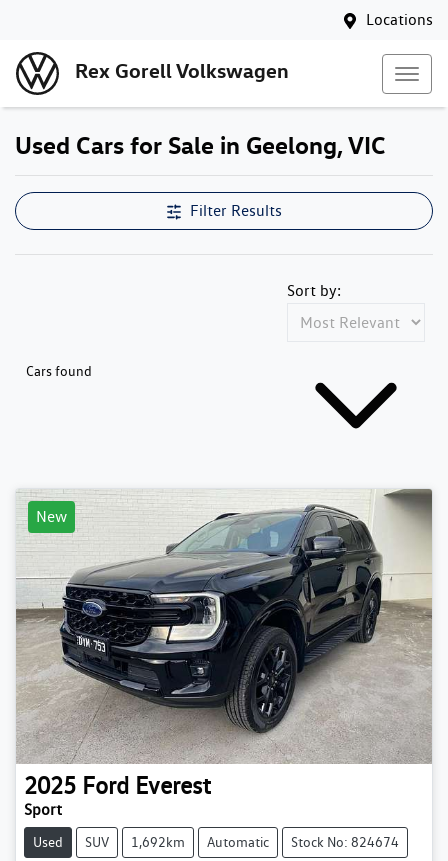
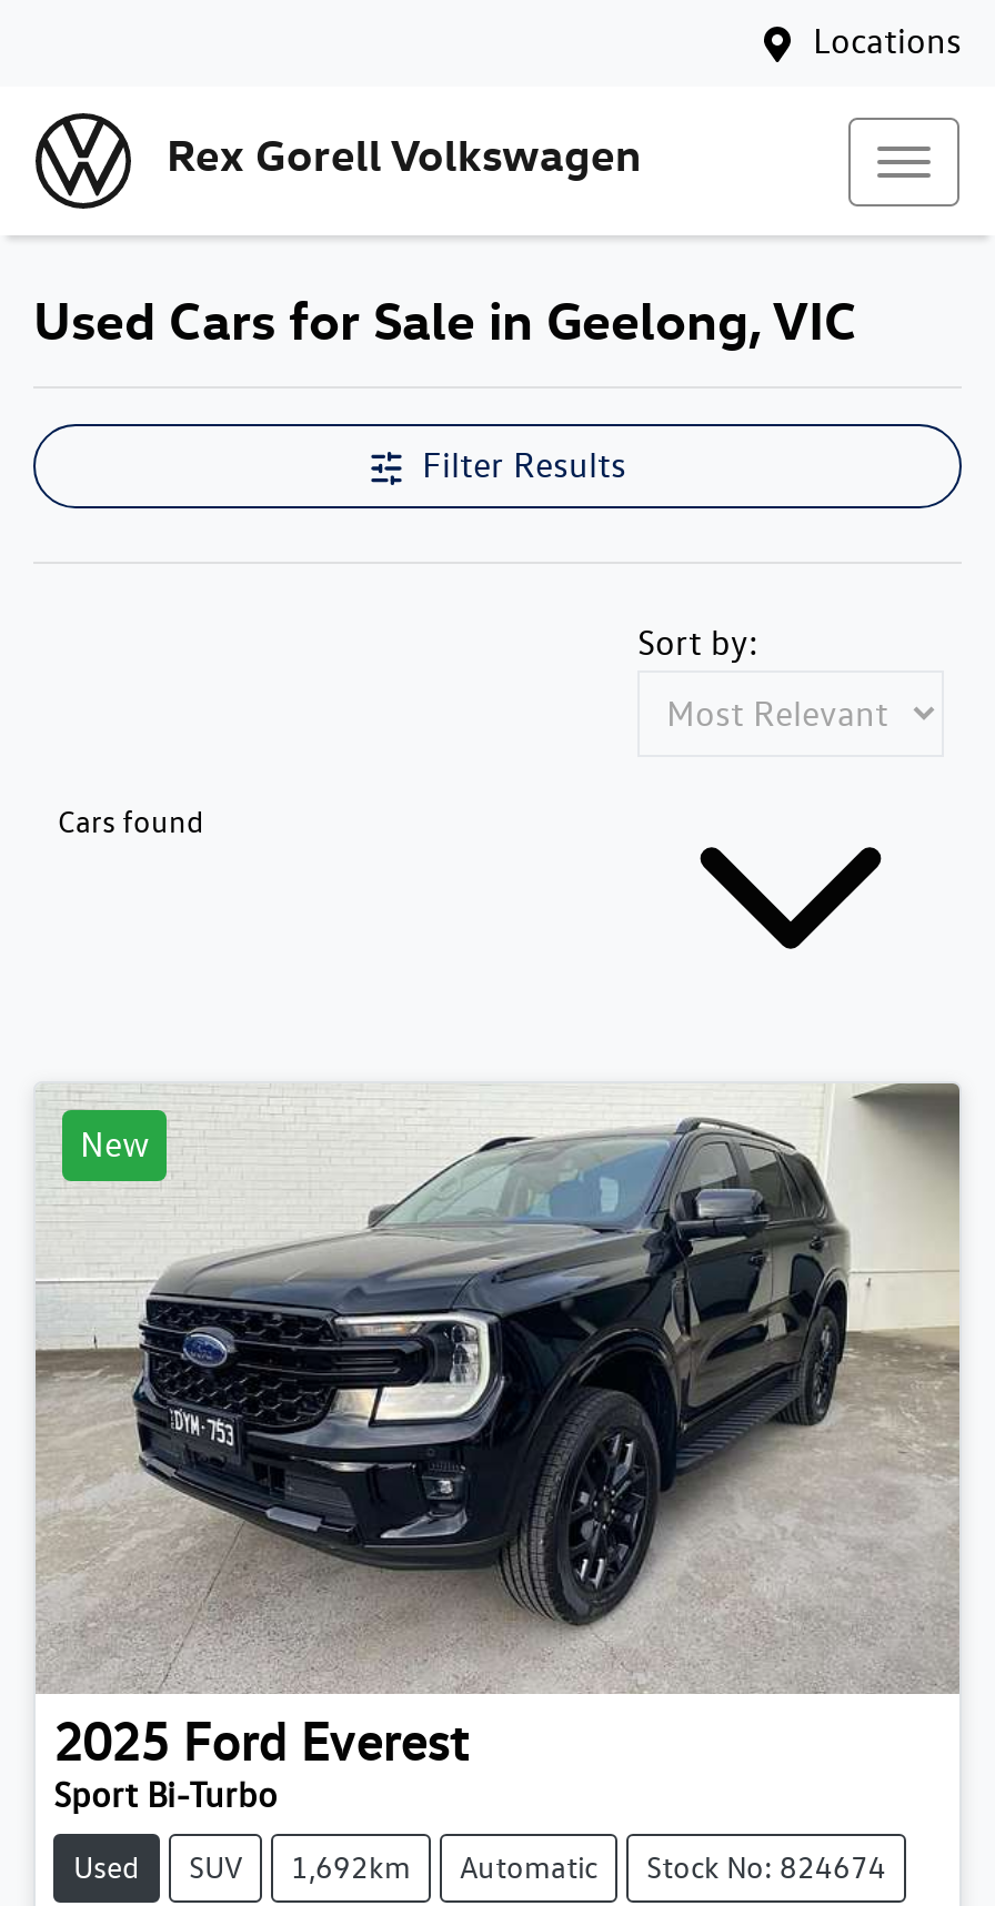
[24,799,62,818] Sport -> [53,1773,278,1815] Sport Bi-Turbo

